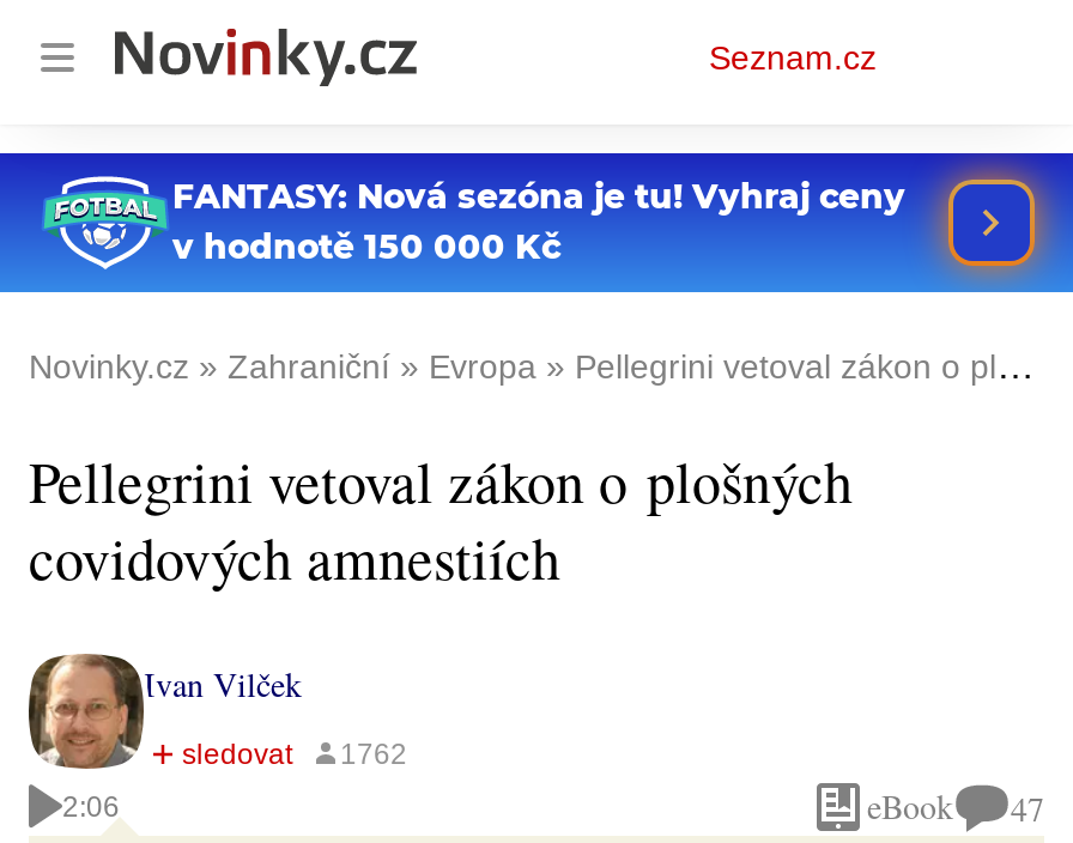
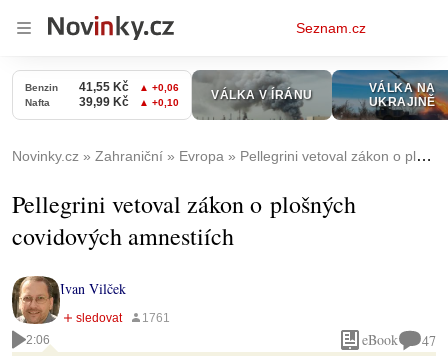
[7,151,1066,295] [image] -> [3,68,445,125] [image]

